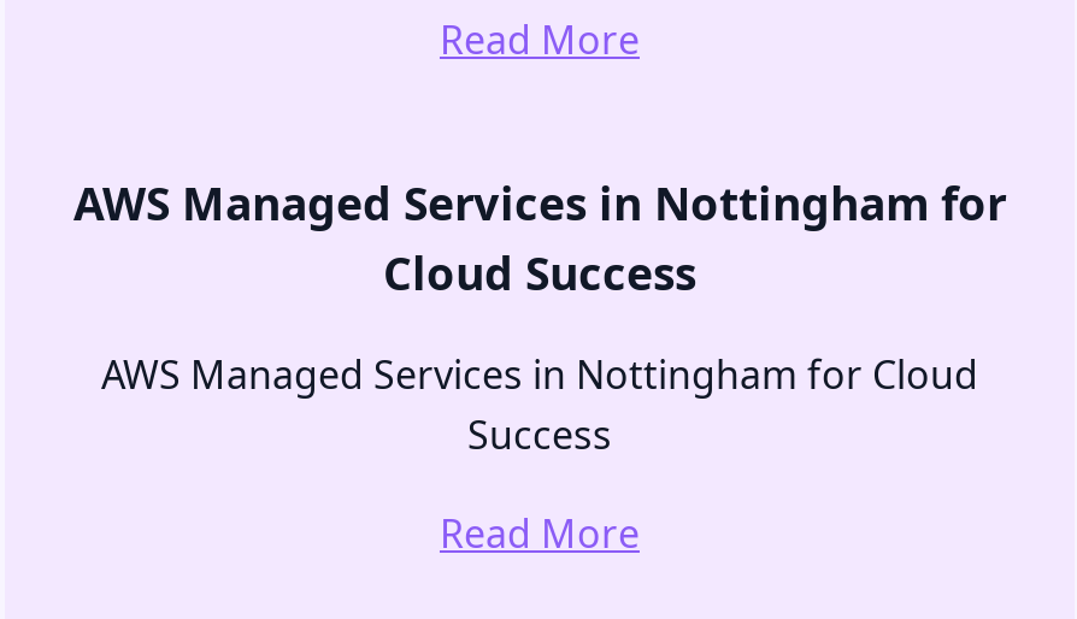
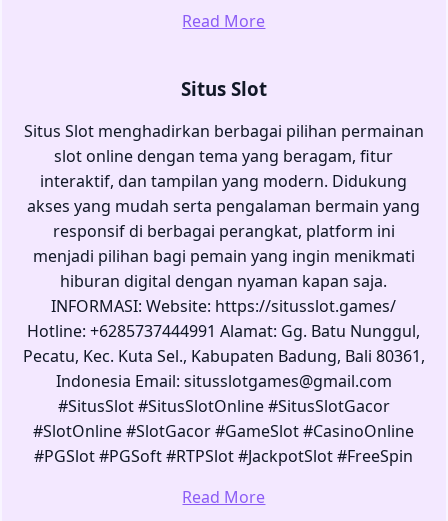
[73,173,1006,303] AWS Managed Services in Nottingham for | Cloud Success -> [181,76,267,101] Situs Slot
[101,349,978,462] AWS Managed Services in Nottingham for Cloud | Success -> [23,120,425,467] Situs Slot menghadirkan berbagai pilihan permainan | slot online dengan tema yang beragam, fitur | interaktif, dan tampilan yang modern. Didukung | akses yang mudah serta pengalaman bermain yang | responsif di berbagai perangkat, platform ini | menjadi pilihan bagi pemain yang ingin menikmati | hiburan digital dengan nyaman kapan saja. | INFORMASI: Website: https://situsslot.games/ | Hotline: +6285737444991 Alamat: Gg. Batu Nunggul, | Pecatu, Kec. Kuta Sel., Kabupaten Badung, Bali 80361, | Indonesia Email: situsslotgames@gmail.com | #SitusSlot #SitusSlotOnline #SitusSlotGacor | #SlotOnline #SlotGacor #GameSlot #CasinoOnline | #PGSlot #PGSoft #RTPSlot #JackpotSlot #FreeSpin

